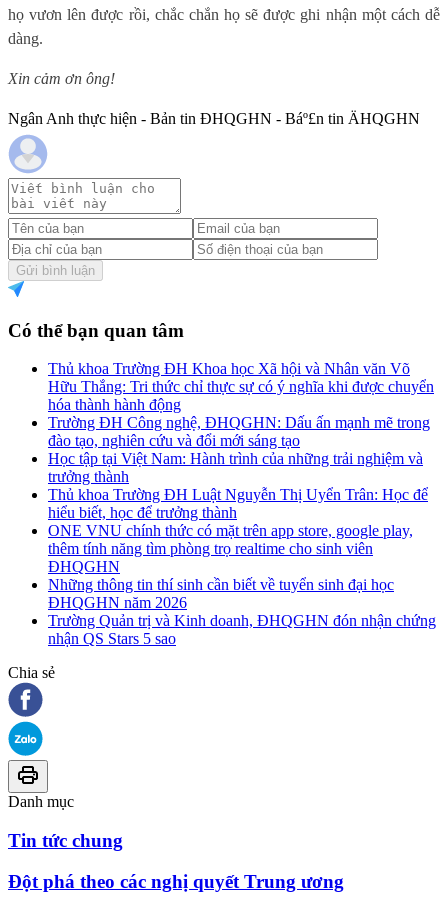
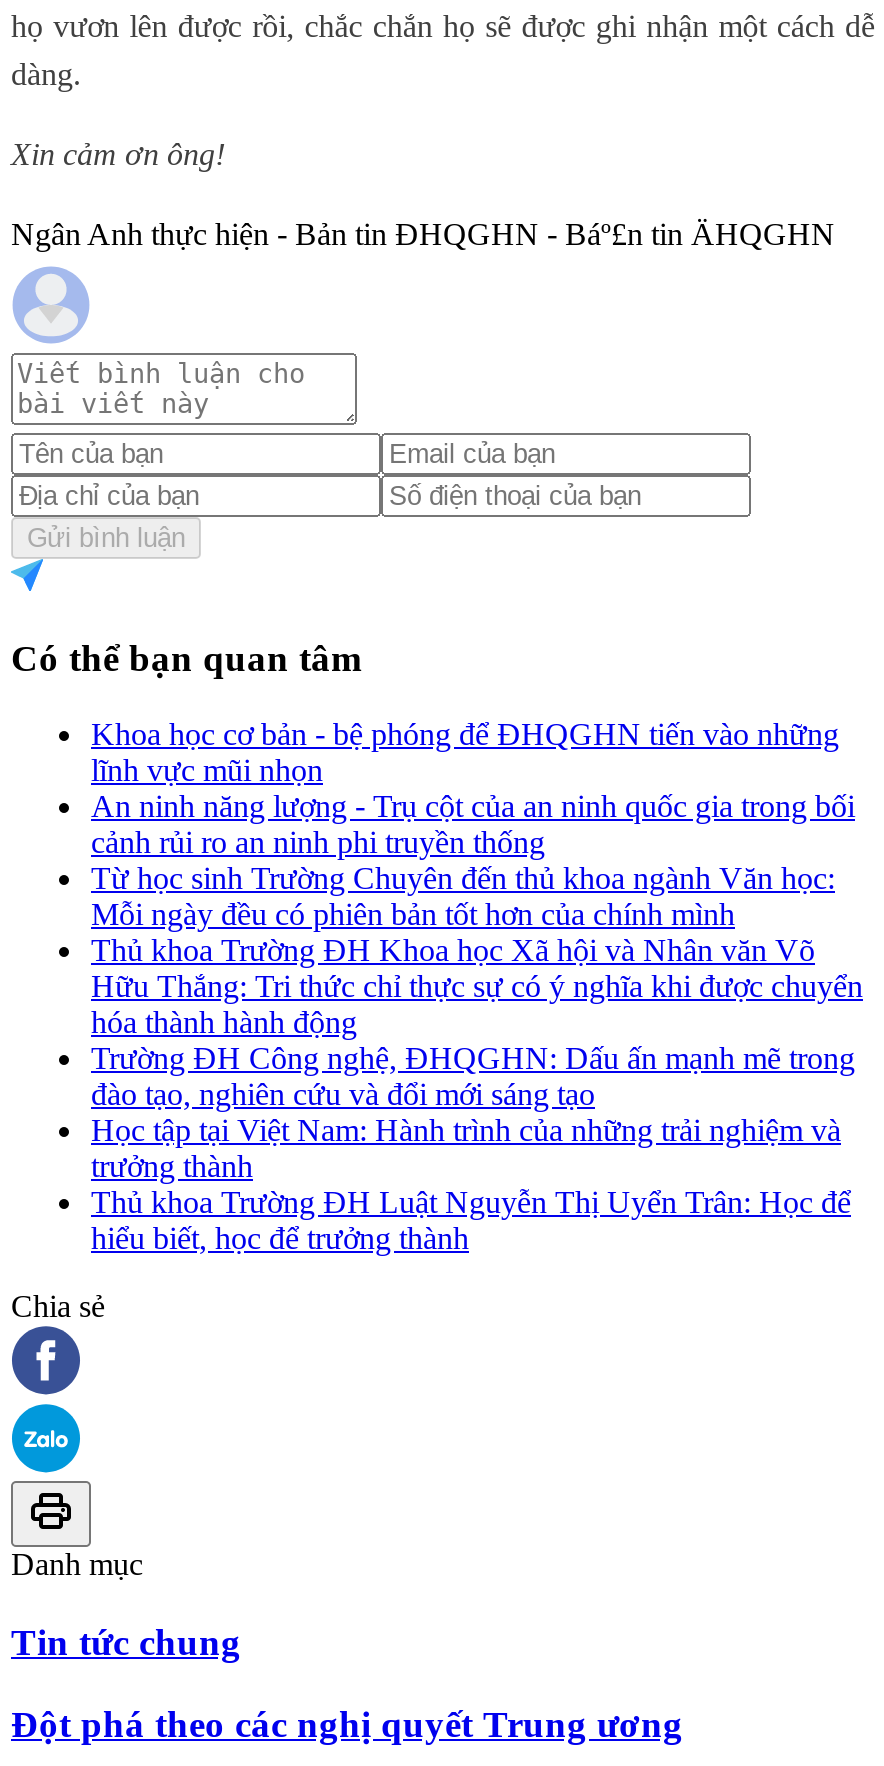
none -> [91,717,855,931] Khoa học cơ bản - bệ phóng để ĐHQGHN tiến vào những | lĩnh vực mũi nhọn | An ninh năng lượng - Trụ cột của an ninh quốc gia trong bối | cảnh rủi ro an ninh phi truyền thống | Từ học sinh Trường Chuyên đến thủ khoa ngành Văn học: | Mỗi ngày đều có phiên bản tốt hơn của chính mình
moved [48,360,434,521] -> [91,933,863,1255]: Thủ khoa Trường ĐH Khoa học Xã hội và Nhân văn Võ | Hữu Thắng: Tri thức chỉ thực sự có ý nghĩa khi được chuyển | hóa thành hành động | ... | Thủ khoa Trường ĐH Luật Nguyễn Thị Uyển Trân: Học để | hiểu biết, học để trưởng thành
[48,522,436,647] ONE VNU chính thức có mặt trên app store, google play, | thêm tính năng tìm phòng trọ realtime cho sinh viên | ĐHQGHN | Những thông tin thí sinh cần biết về tuyển sinh đại học | ĐHQGHN năm 2026 | Trường Quản trị và Kinh doanh, ĐHQGHN đón nhận chứng | nhận QS Stars 5 sao -> none

